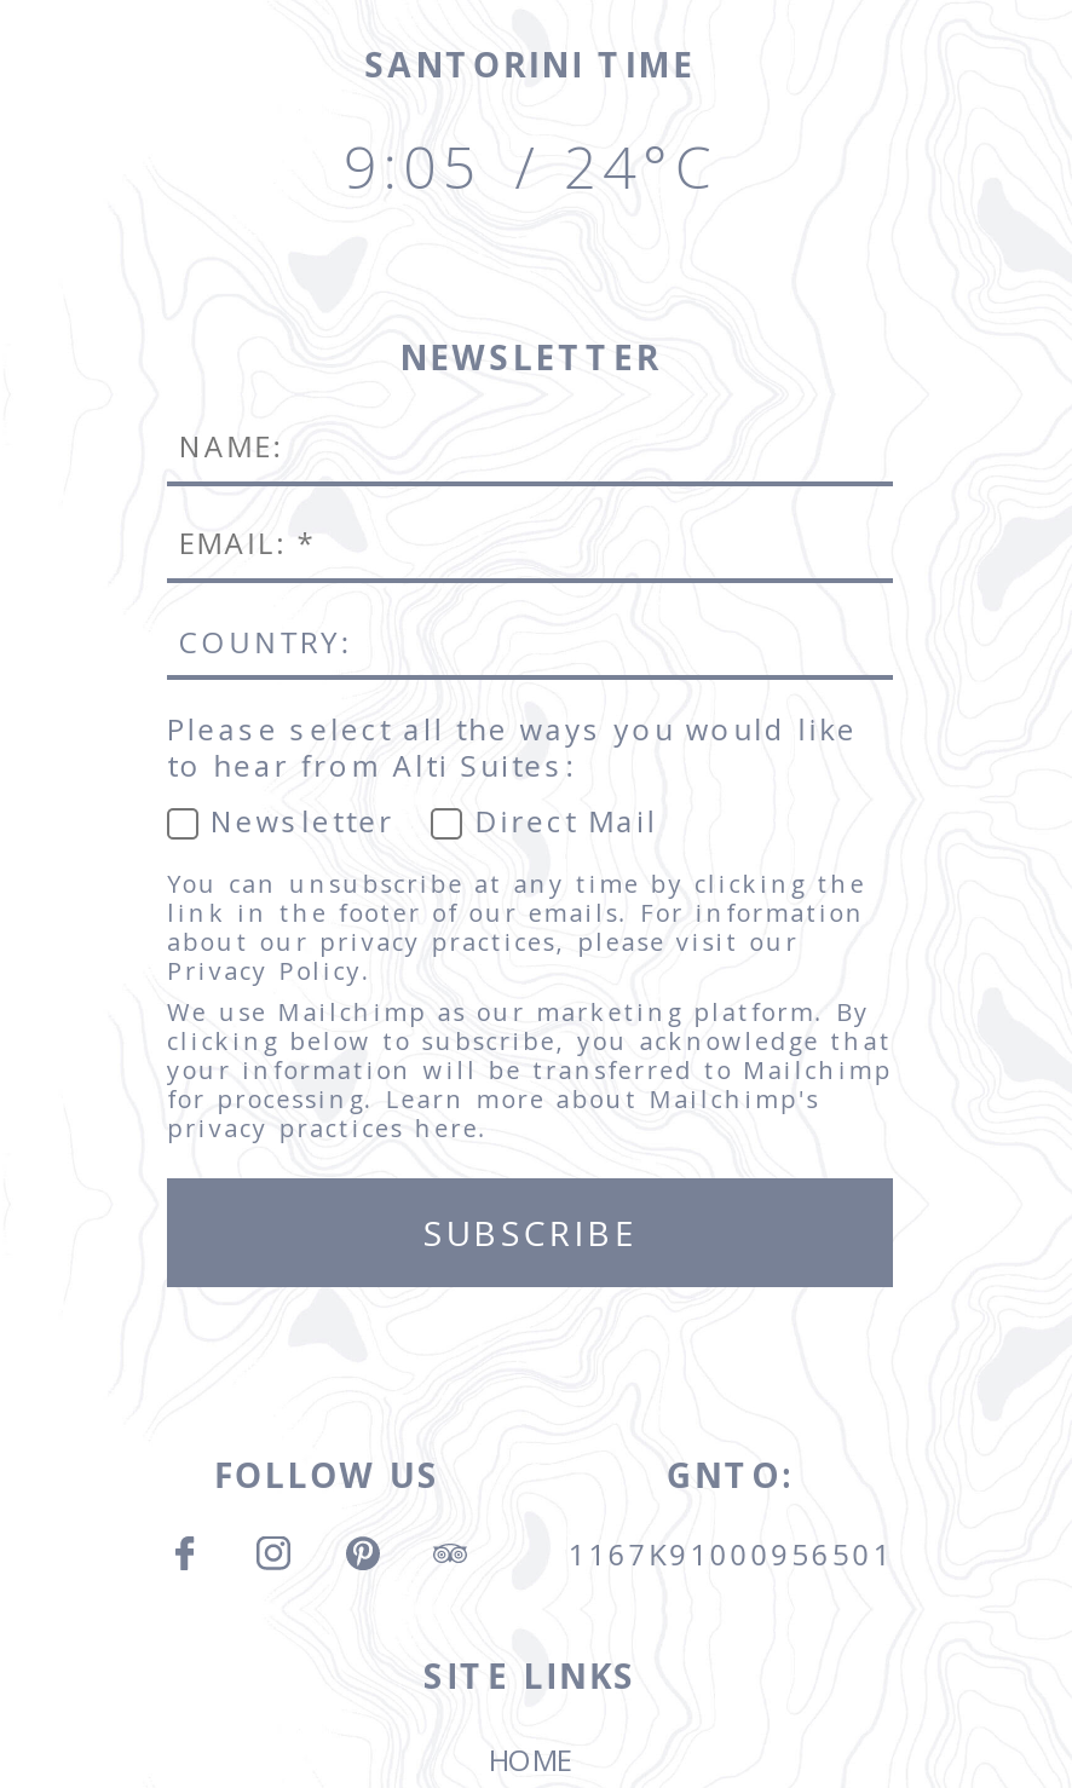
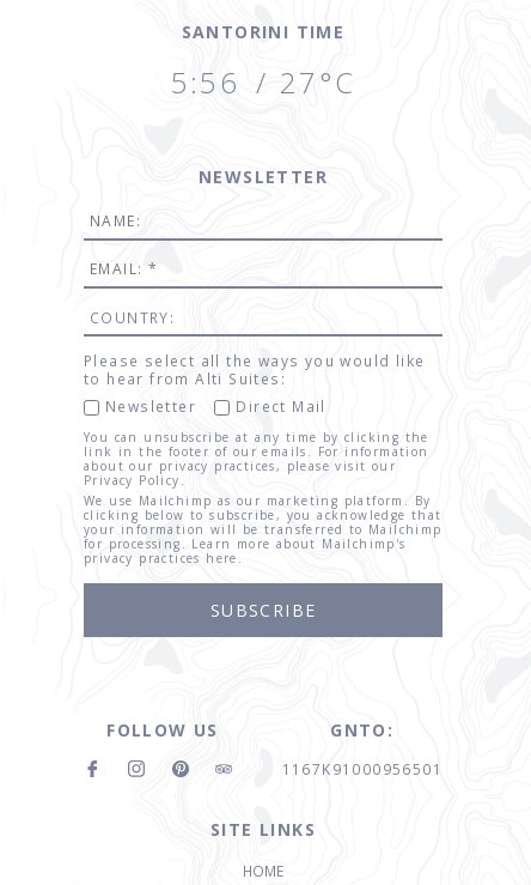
[343,126,717,206] 9:05 | 24°C -> [171,62,356,102] 5:56 | 27°C

